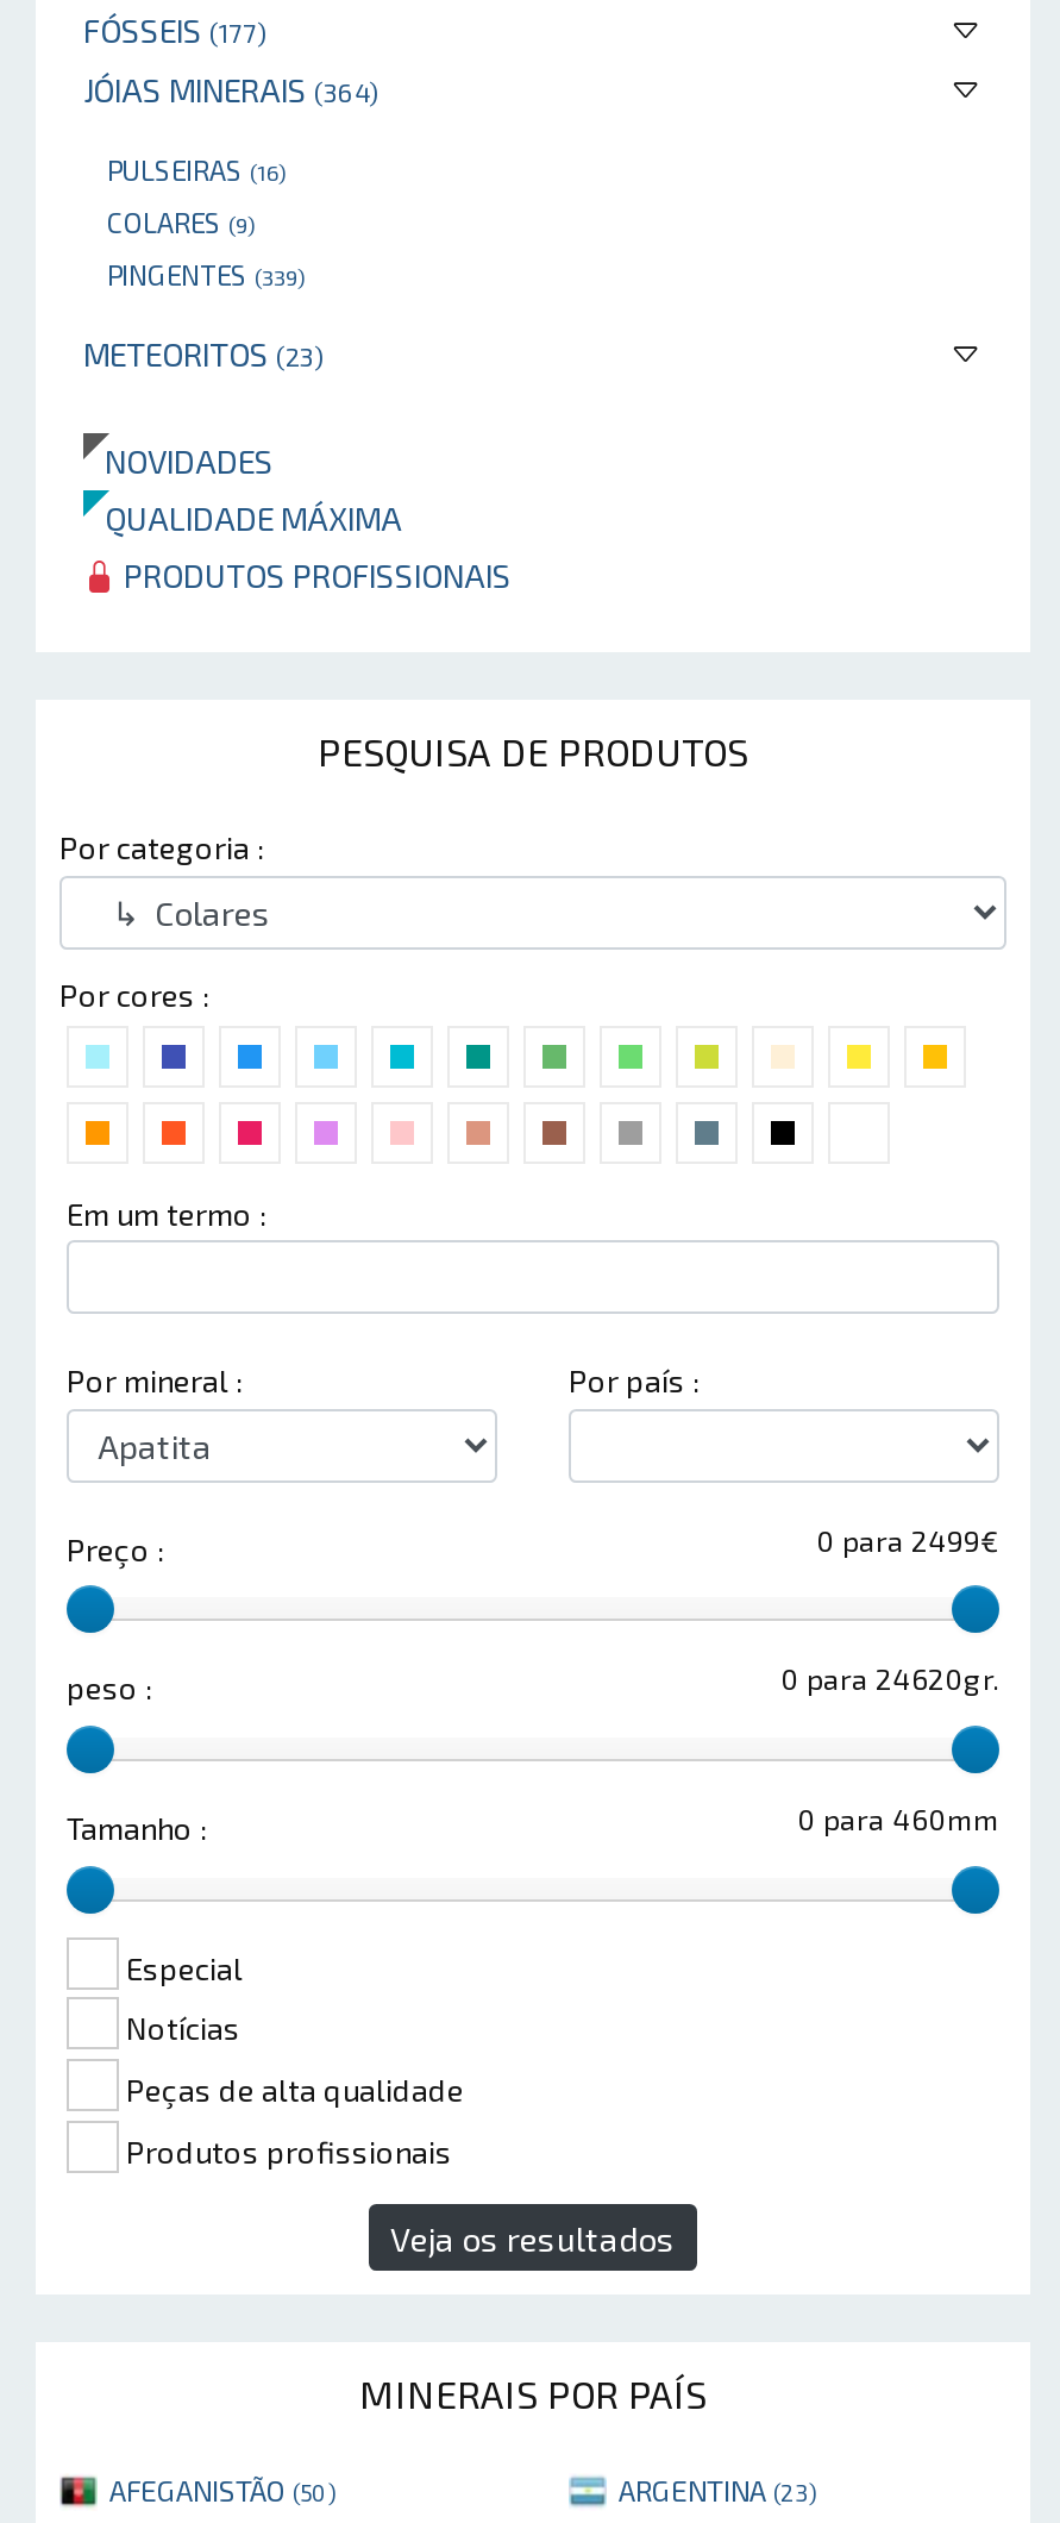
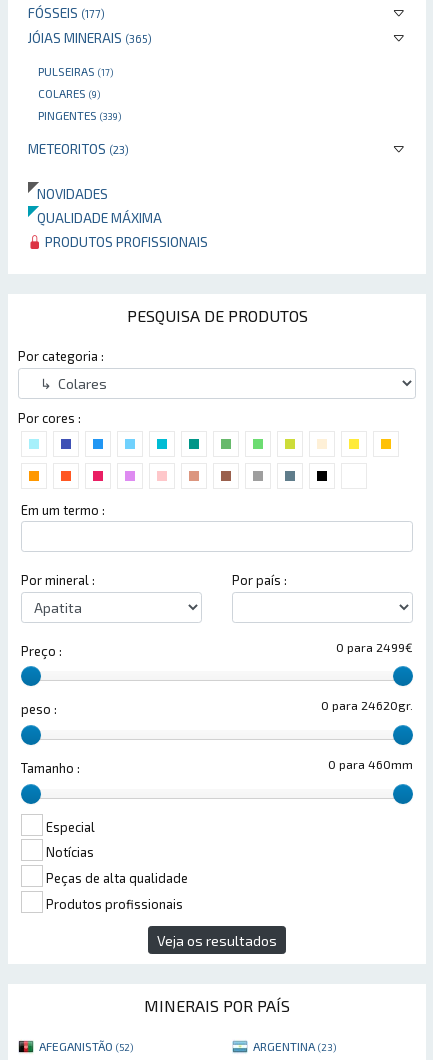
[83,69,378,109] JÓIAS MINERAIS (364) -> [28,29,152,46] JÓIAS MINERAIS (365)
[107,152,286,186] PULSEIRAS (16) -> [38,64,113,78] PULSEIRAS (17)
[109,2474,335,2507] AFEGANISTÃO (50) -> [39,1039,133,1053] AFEGANISTÃO (52)

